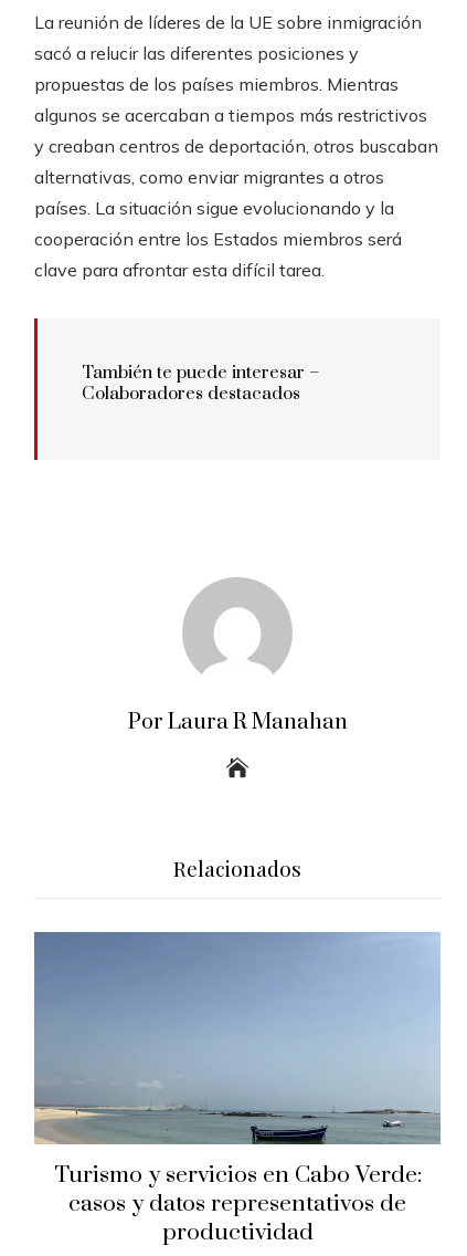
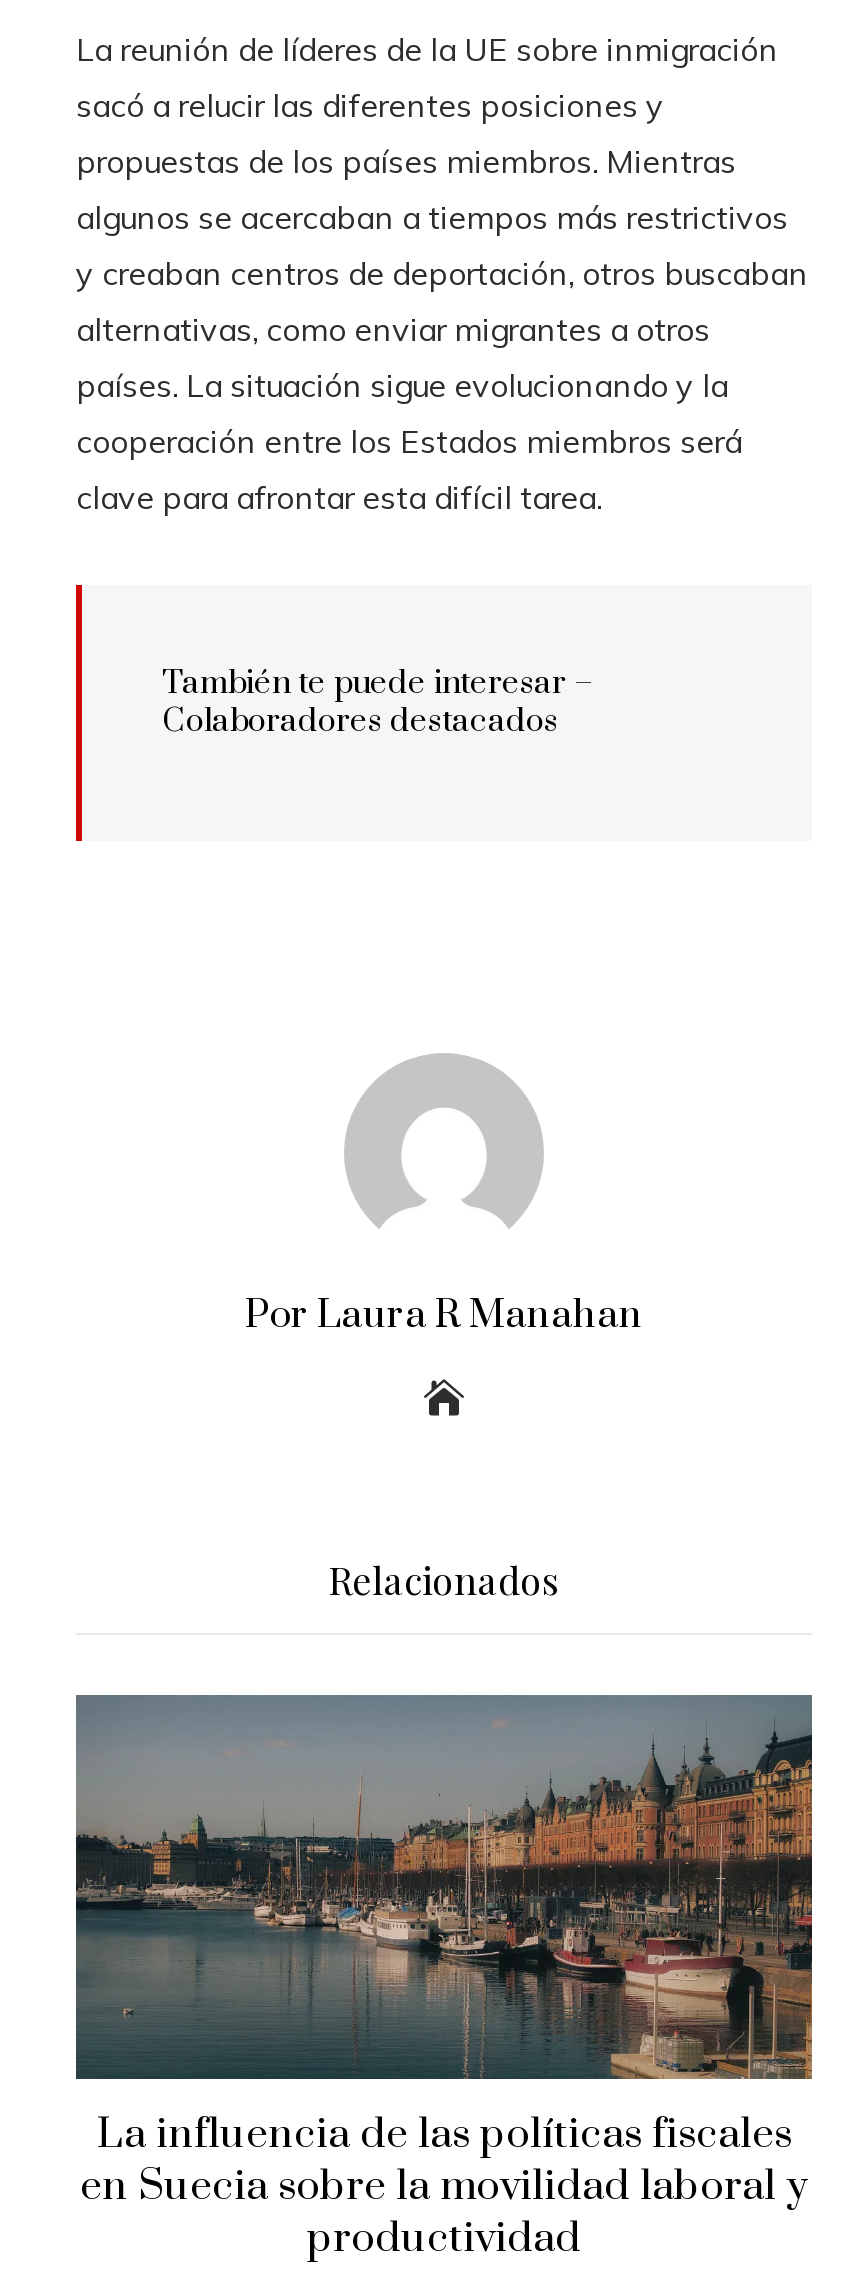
[33,931,442,1219] [image] | Turismo y servicios en Cabo Verde: | casos y datos representativos de -> [74,1695,814,2214] [image] | La influencia de las políticas fiscales | en Suecia sobre la movilidad laboral y

